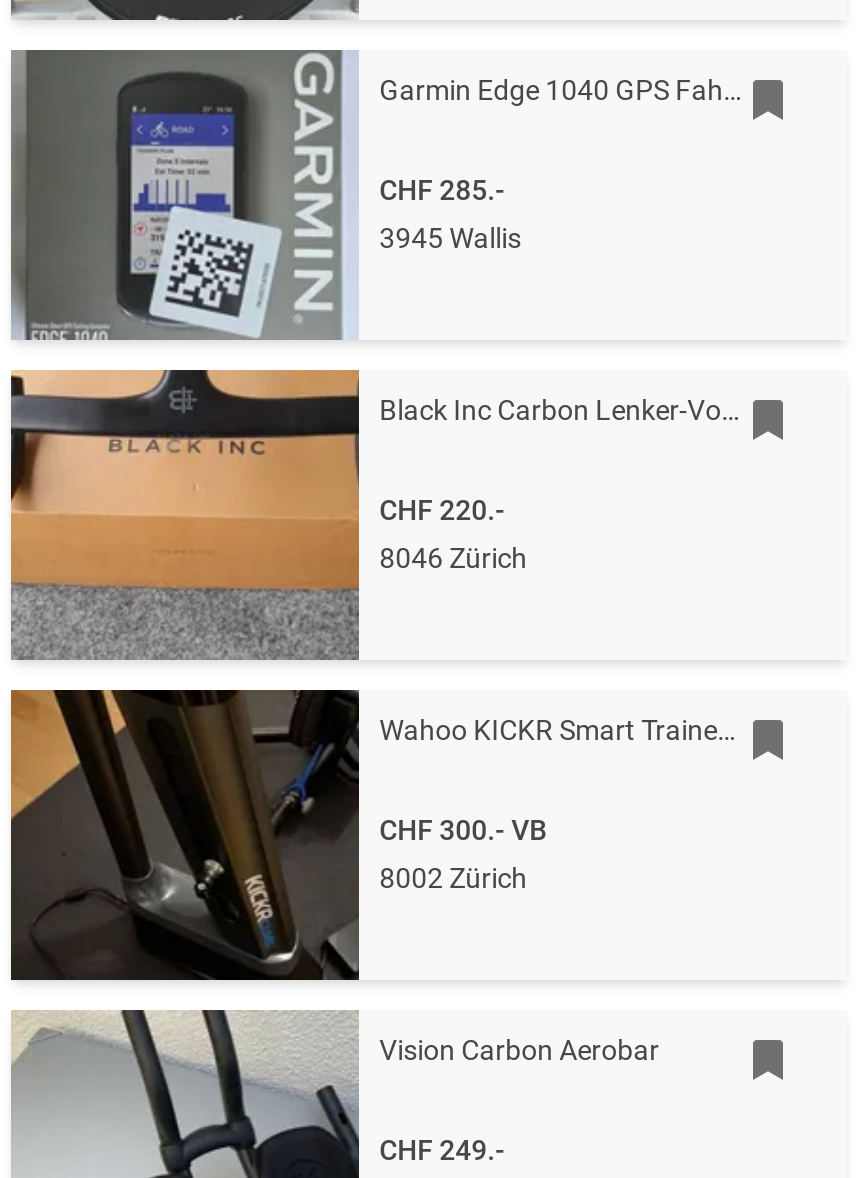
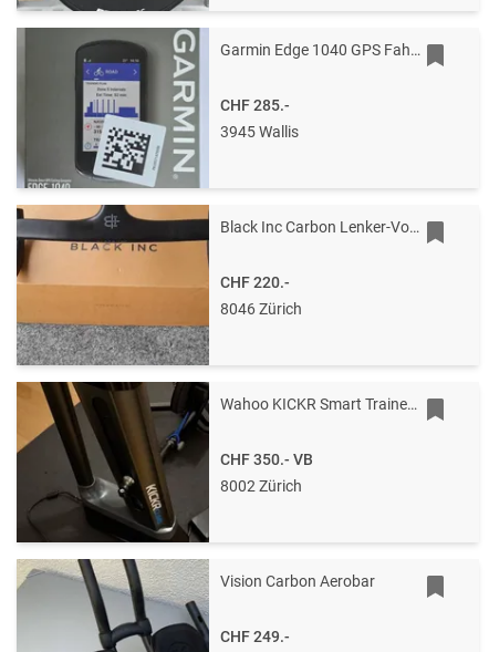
[379,815,547,847] CHF 300.- VB -> [220,451,313,469] CHF 350.- VB

